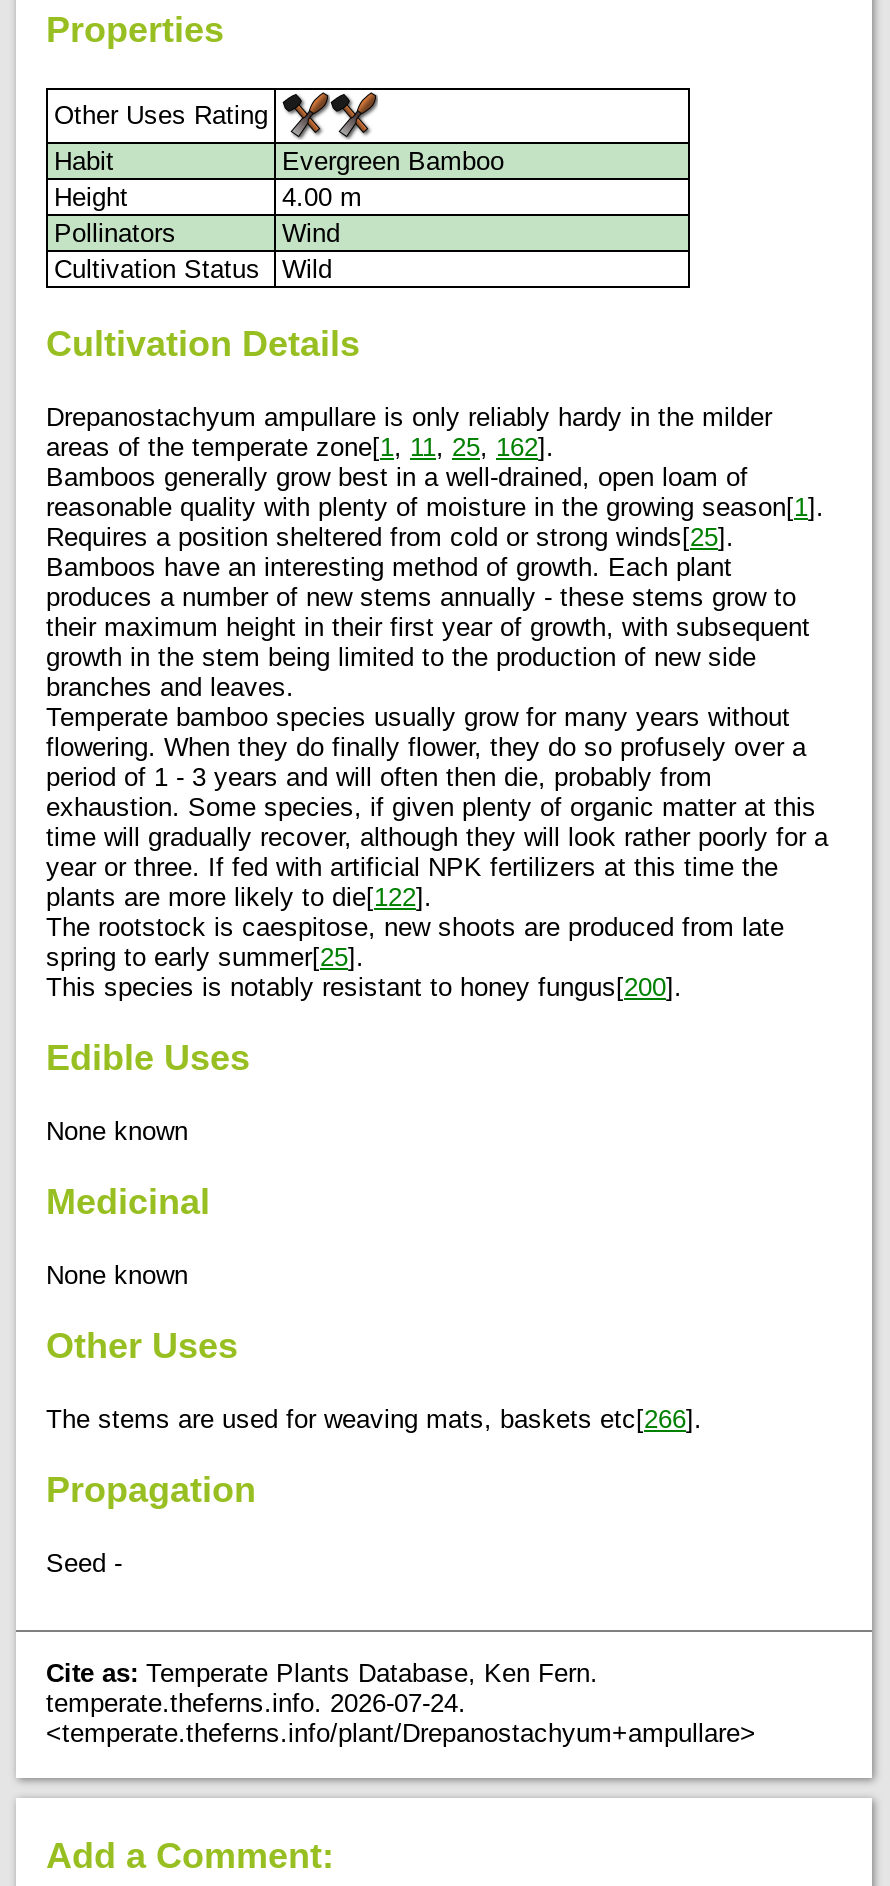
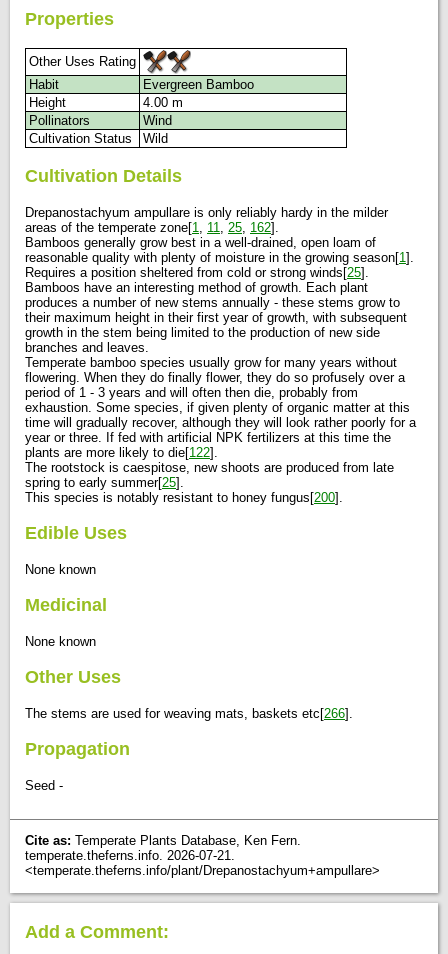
[46,1688,466,1718] temperate.theferns.info. 2026-07-24. -> [25,848,235,863] temperate.theferns.info. 2026-07-21.

